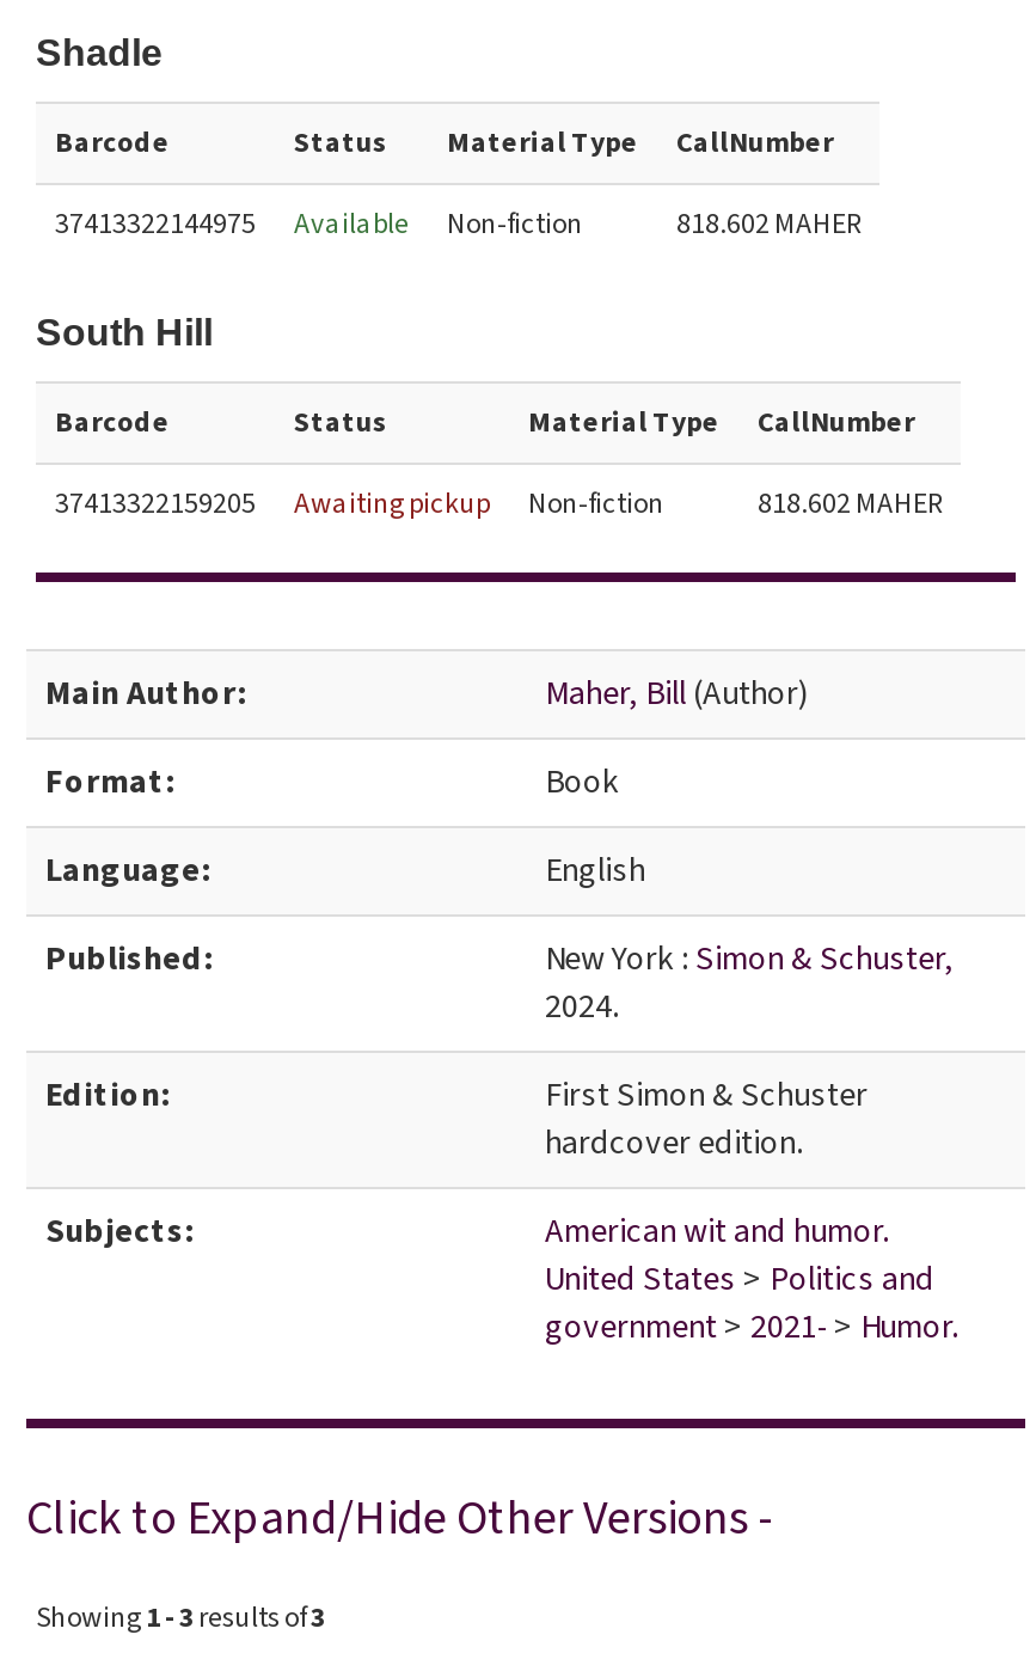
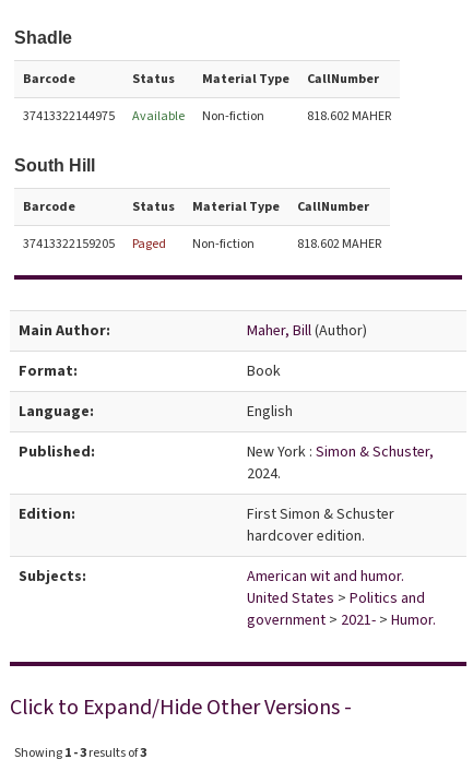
[294,484,490,525] Awaiting pickup -> [132,235,166,253] Paged

